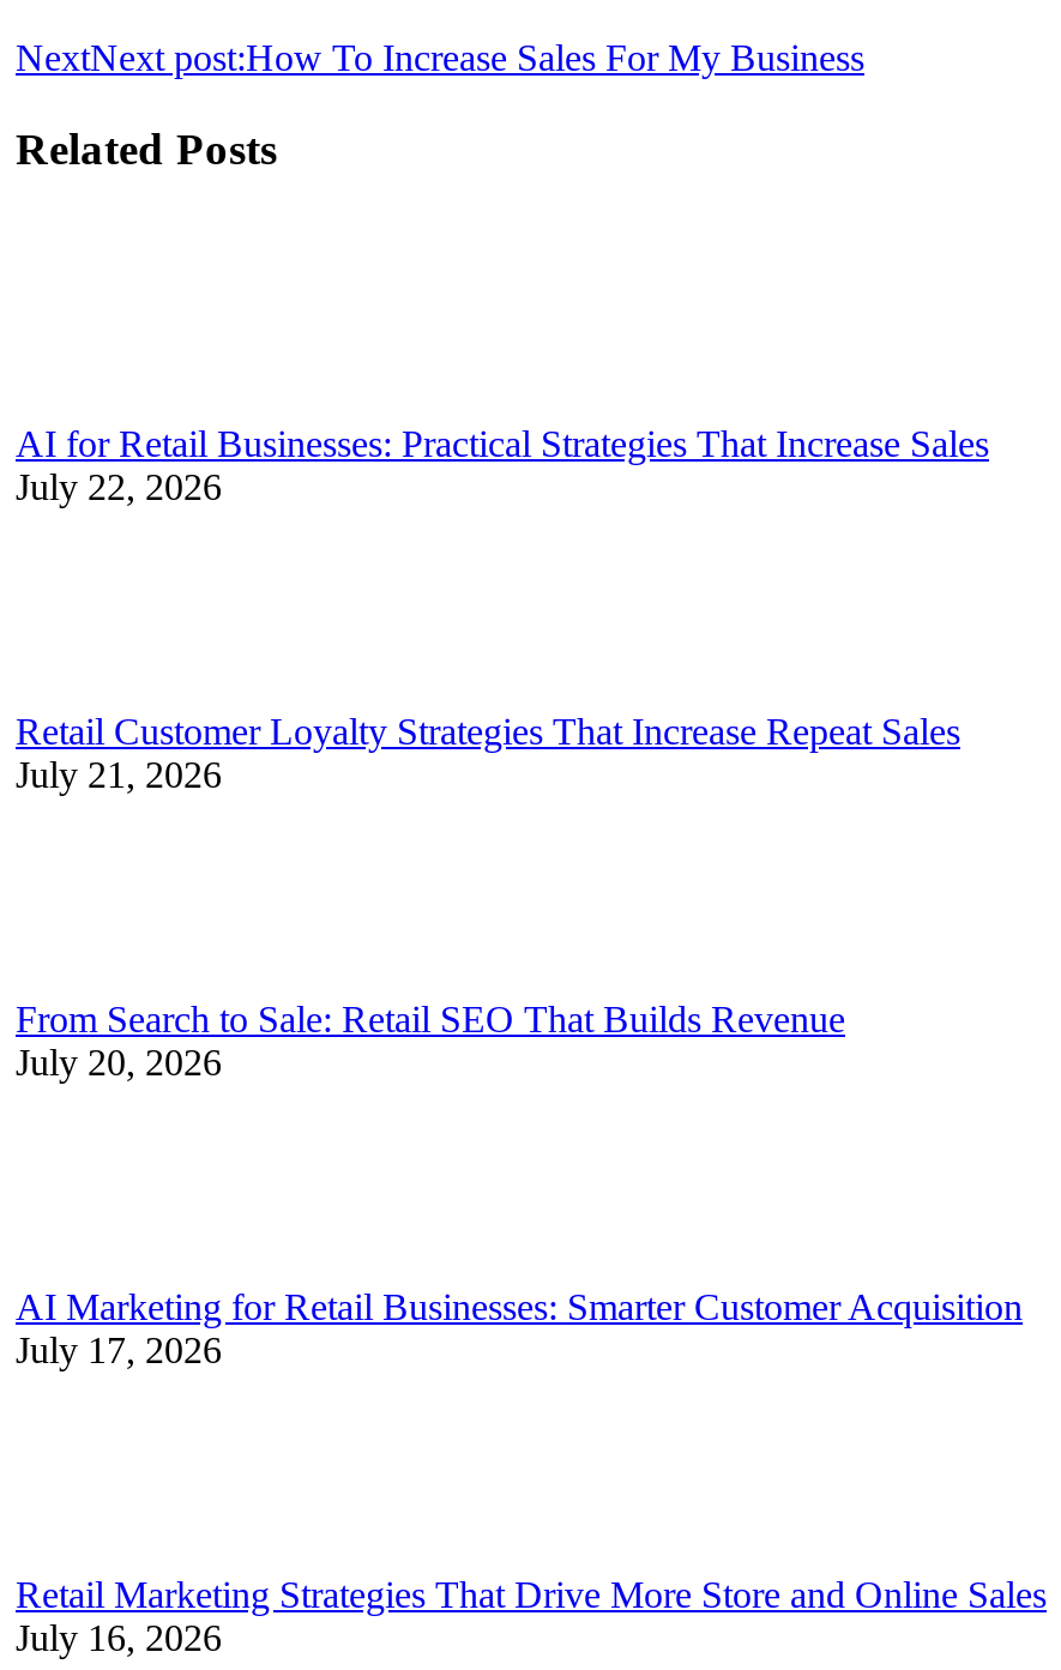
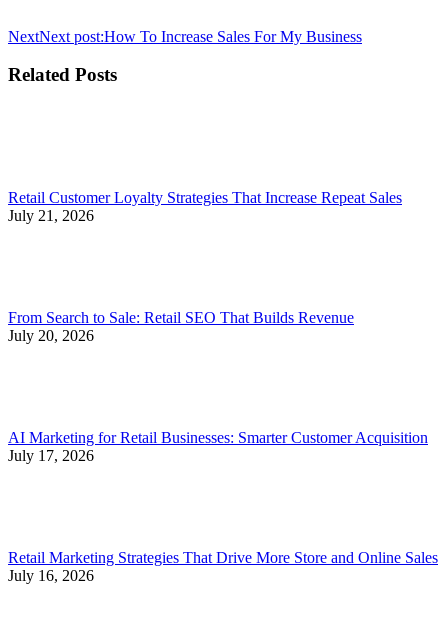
[16,423,989,507] AI for Retail Businesses: Practical Strategies That Increase Sales | July 22, 2026 -> none

